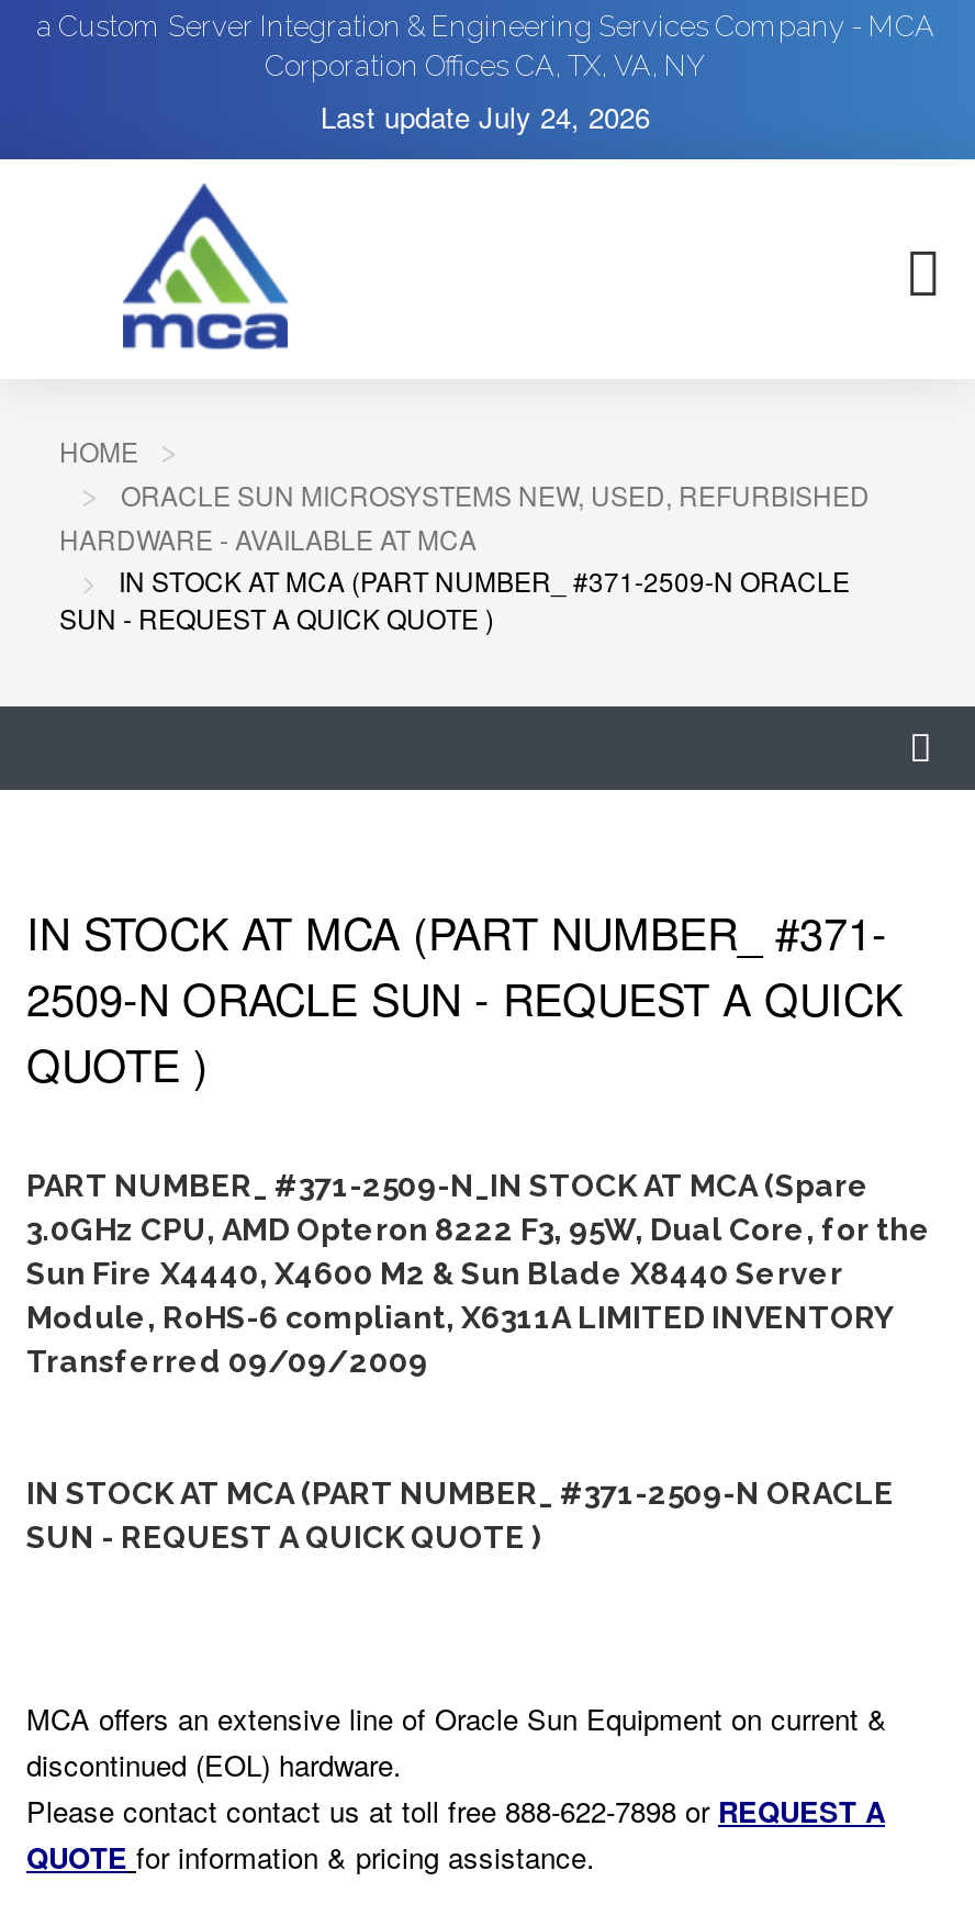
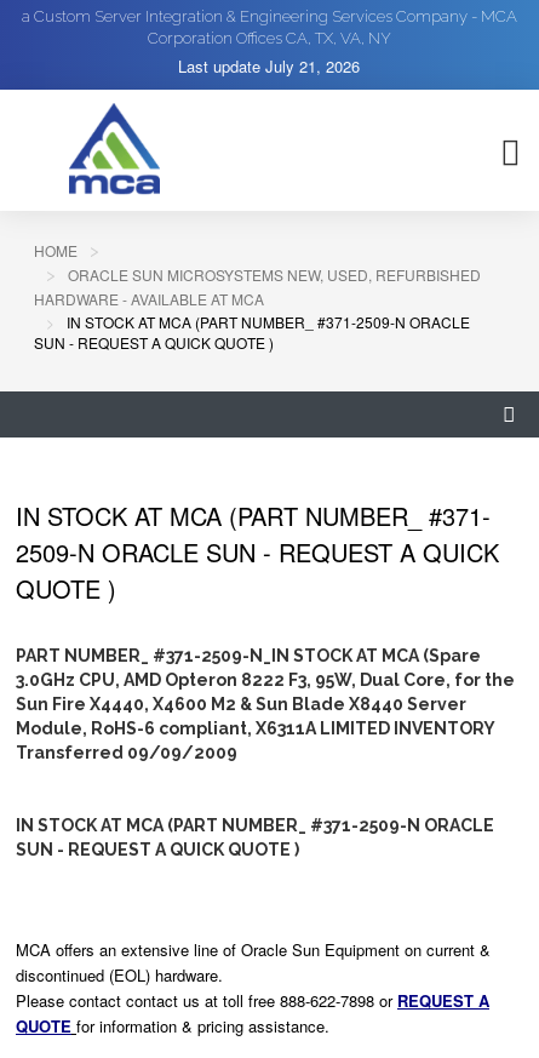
[321,96,650,137] Last update July 24, 2026 -> [178,55,360,78] Last update July 21, 2026

